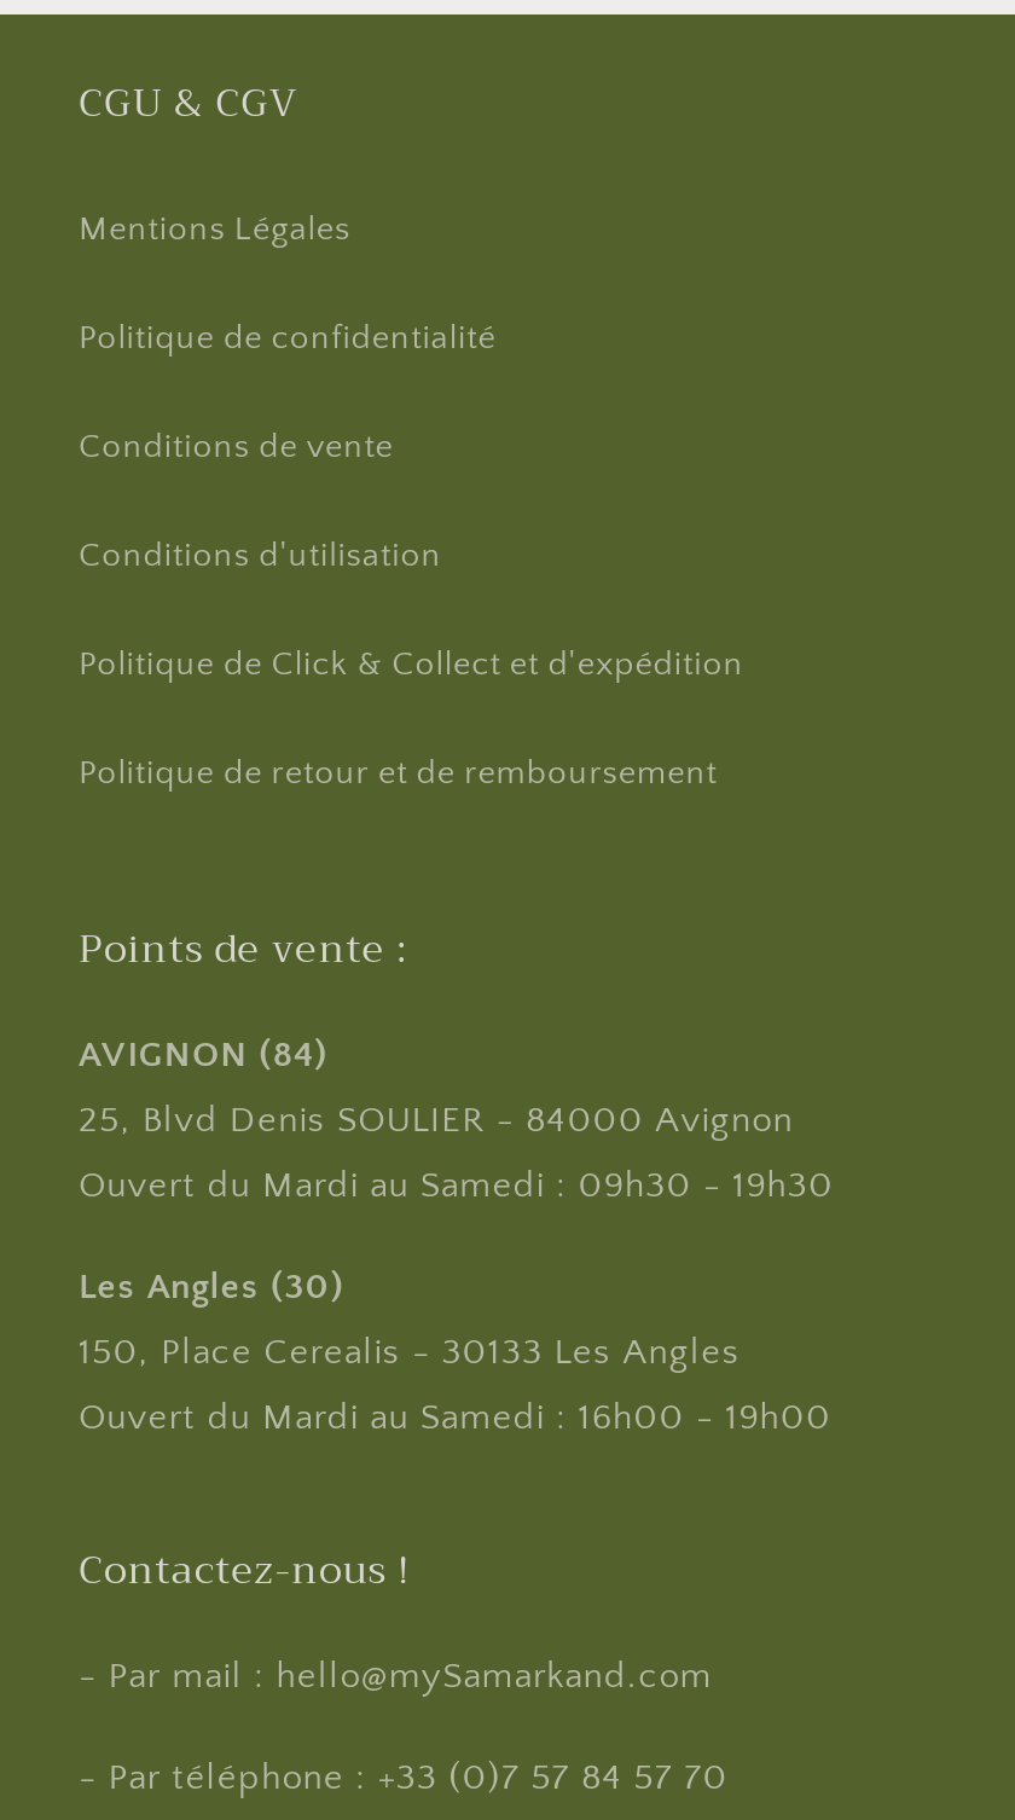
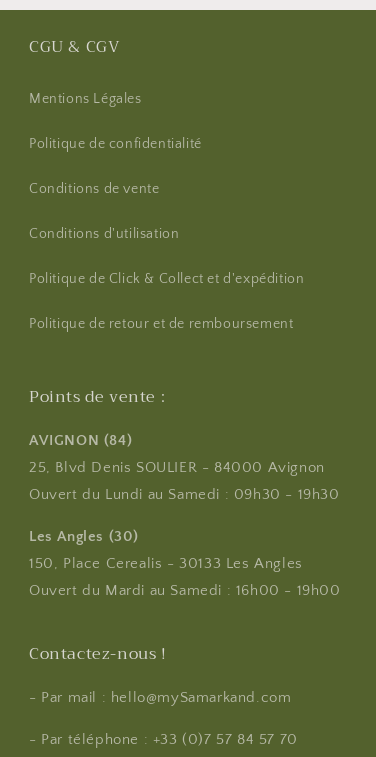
[79,1166,834,1207] Ouvert du Mardi au Samedi : 09h30 - 19h30 -> [29,486,340,503] Ouvert du Lundi au Samedi : 09h30 - 19h30

